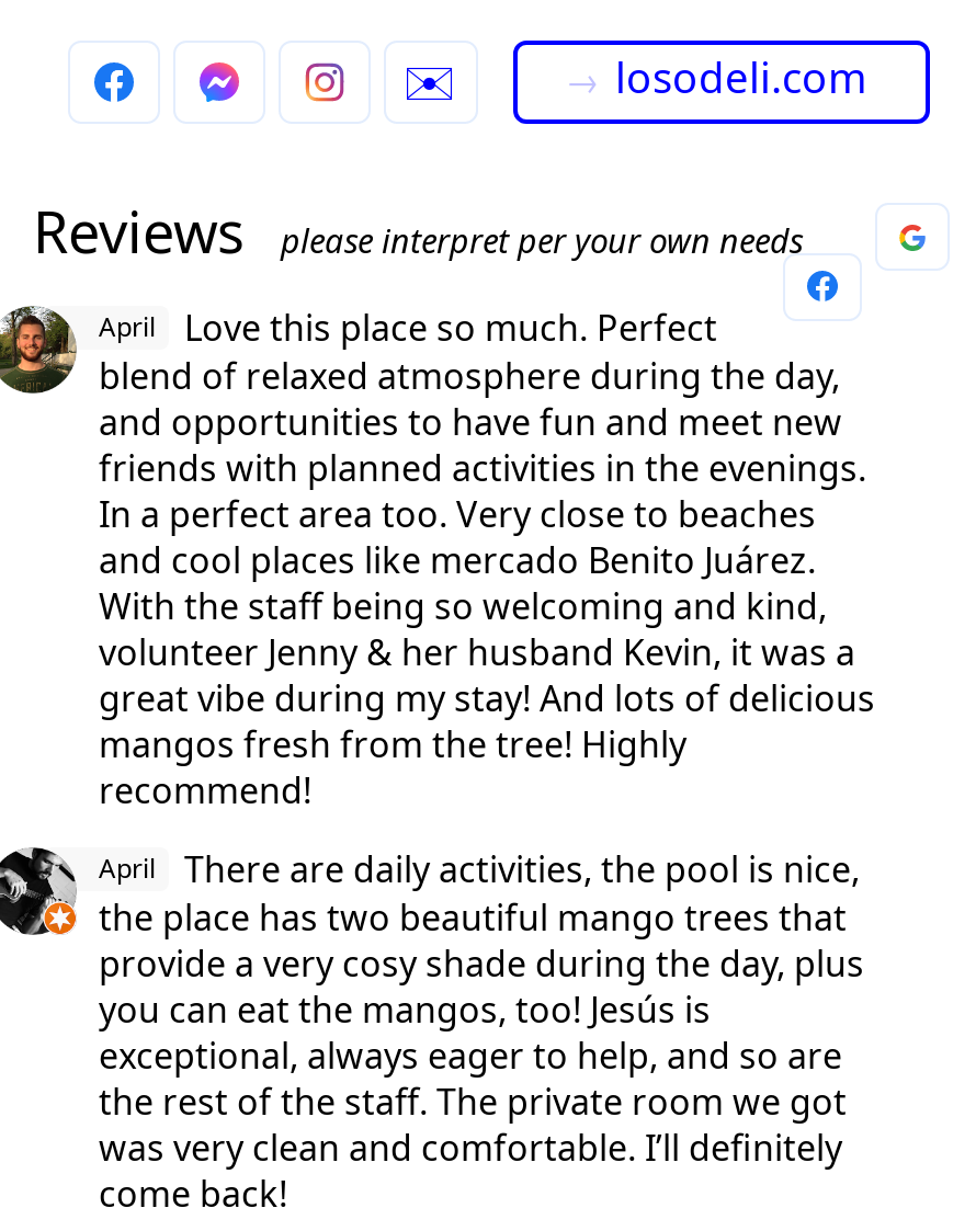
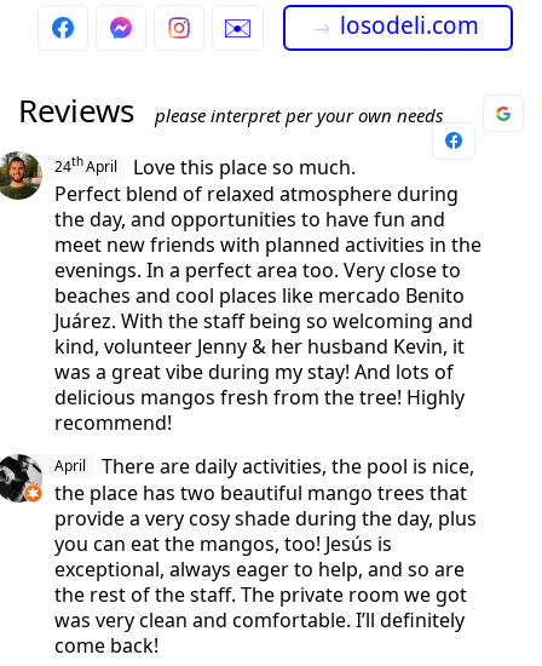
[99,304,875,769] April | Love this place so much. Perfect | blend of relaxed atmosphere during the day, | and opportunities to have fun and meet new | friends with planned activities in the evenings. | In a perfect area too. Very close to beaches | and cool places like mercado Benito Juárez. | With the staff being so welcoming and kind, | volunteer Jenny & her husband Kevin, it was a | great vibe during my stay! And lots of delicious | mangos fresh from the tree! Highly -> [54,153,482,411] 24thApril | Love this place so much. | Perfect blend of relaxed atmosphere during | the day, and opportunities to have fun and | meet new friends with planned activities in the | evenings. In a perfect area too. Very close to | beaches and cool places like mercado Benito | Juárez. With the staff being so welcoming and | kind, volunteer Jenny & her husband Kevin, it | was a great vibe during my stay! And lots of | delicious mangos fresh from the tree! Highly

